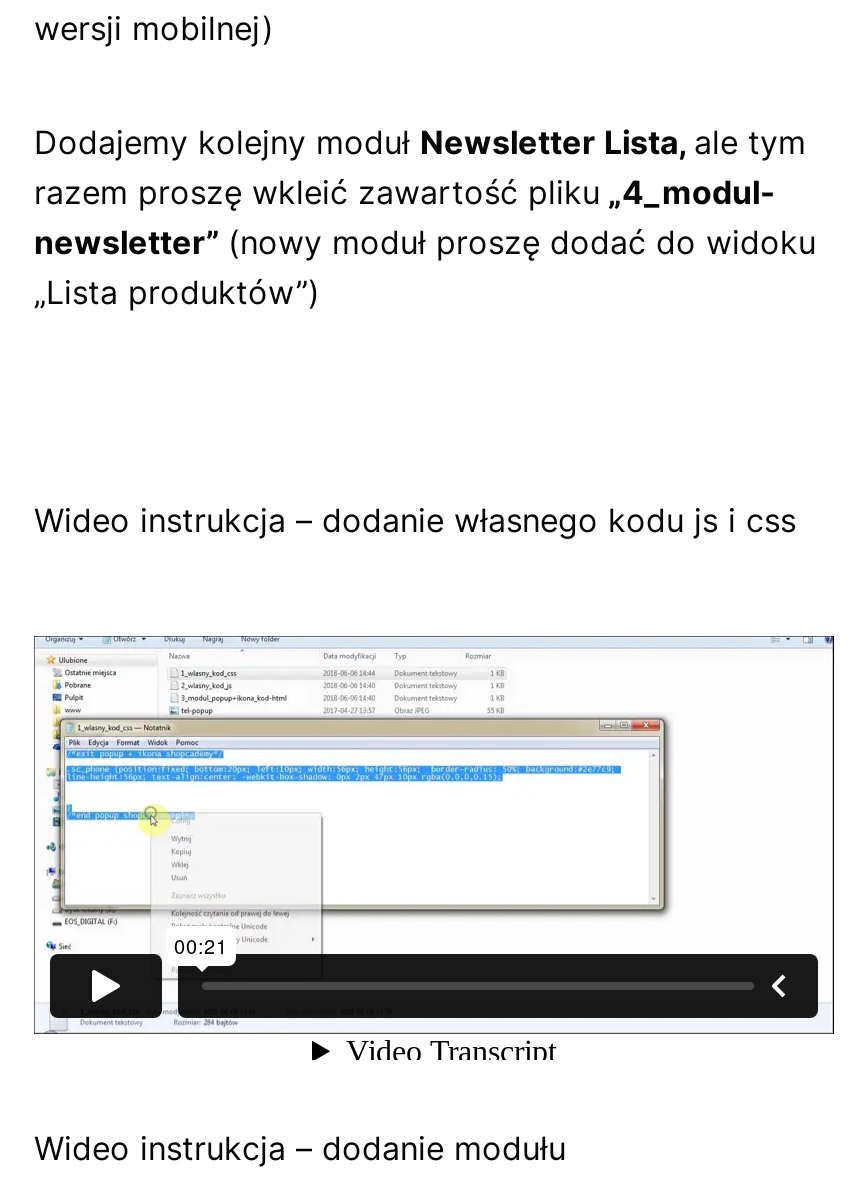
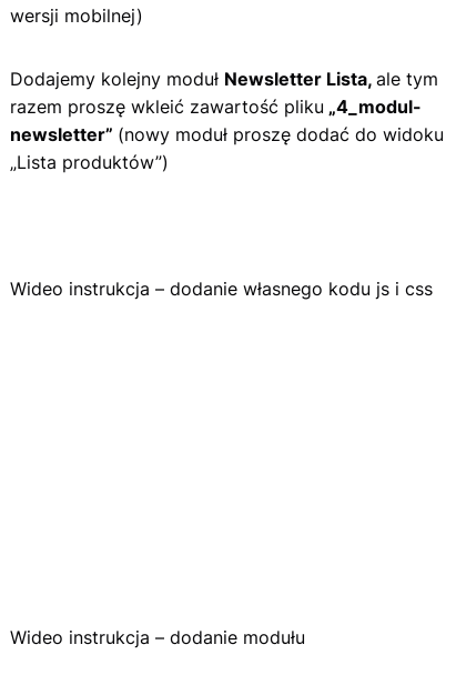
[34,634,836,1062] [image] -> none

